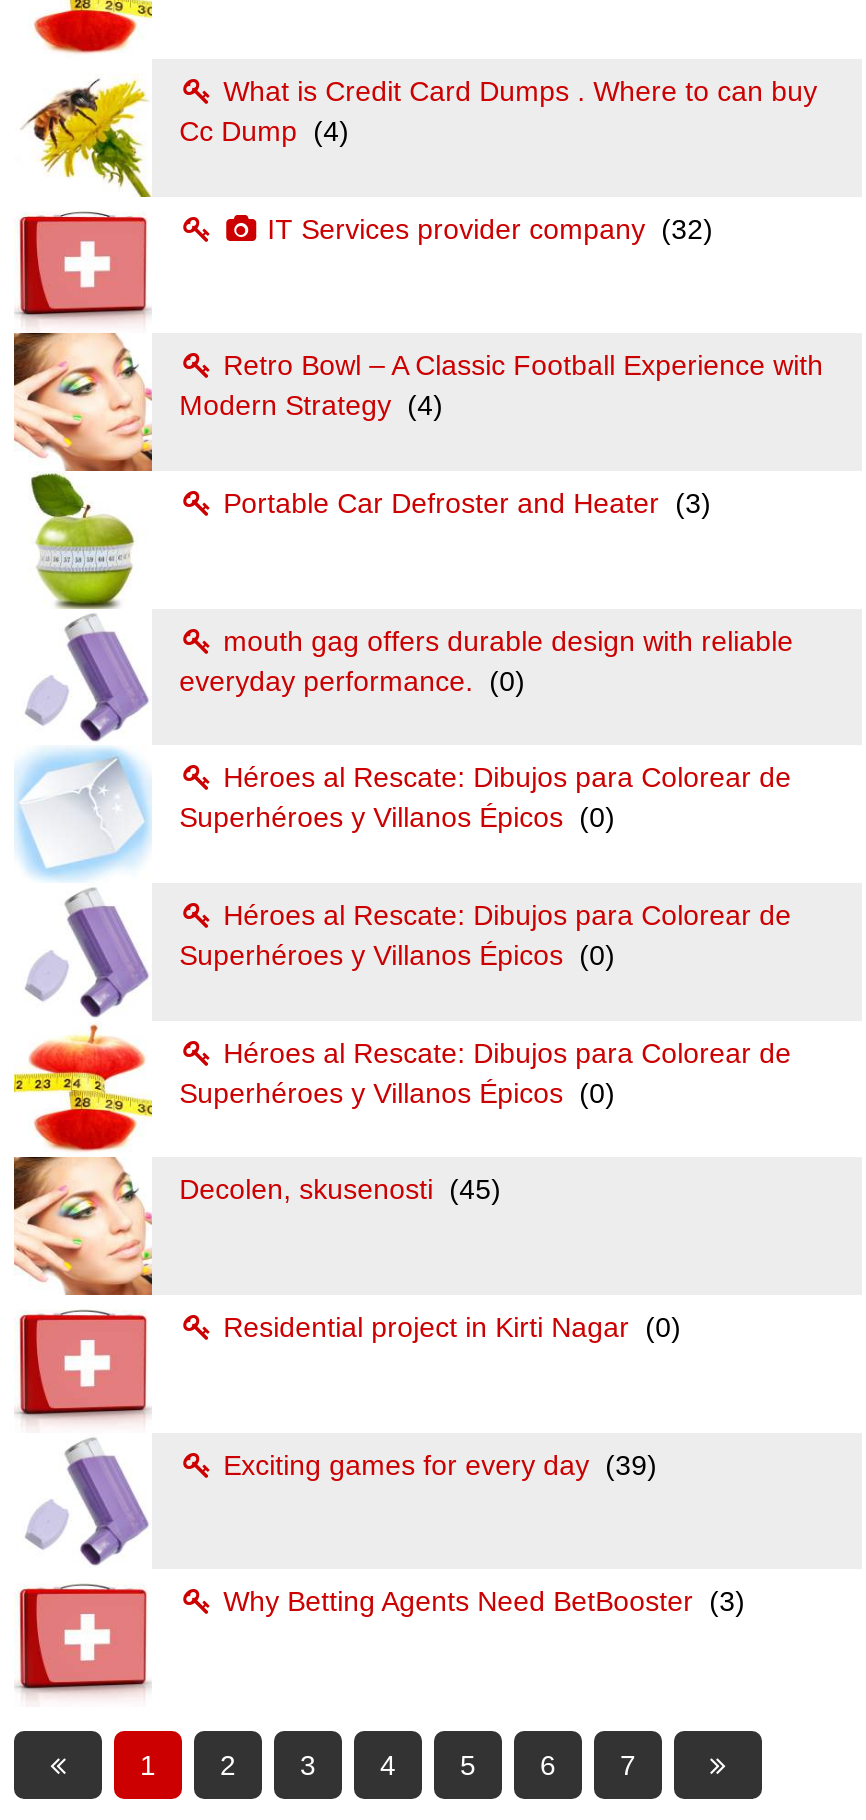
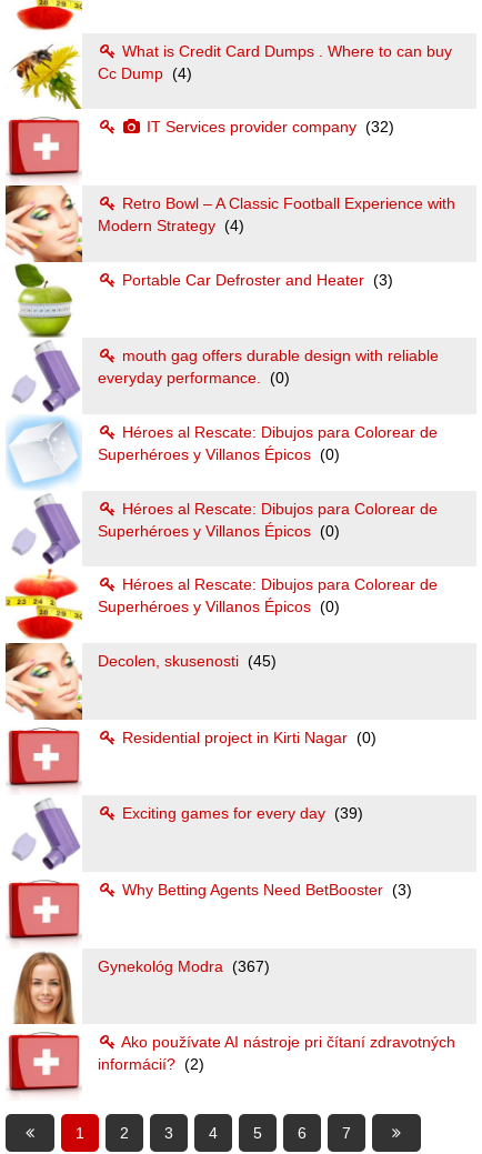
none -> [13,952,270,1025] [image] | Gynekológ Modra (367)
none -> [97,1033,455,1073] Ako používate AI nástroje pri čítaní zdravotných | informácií? (2)

